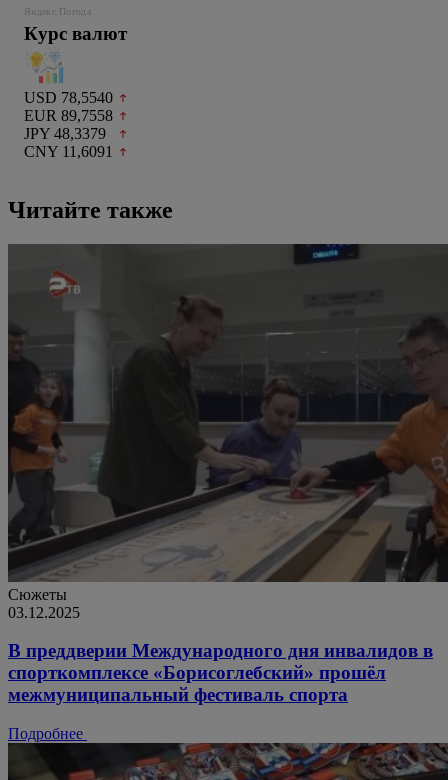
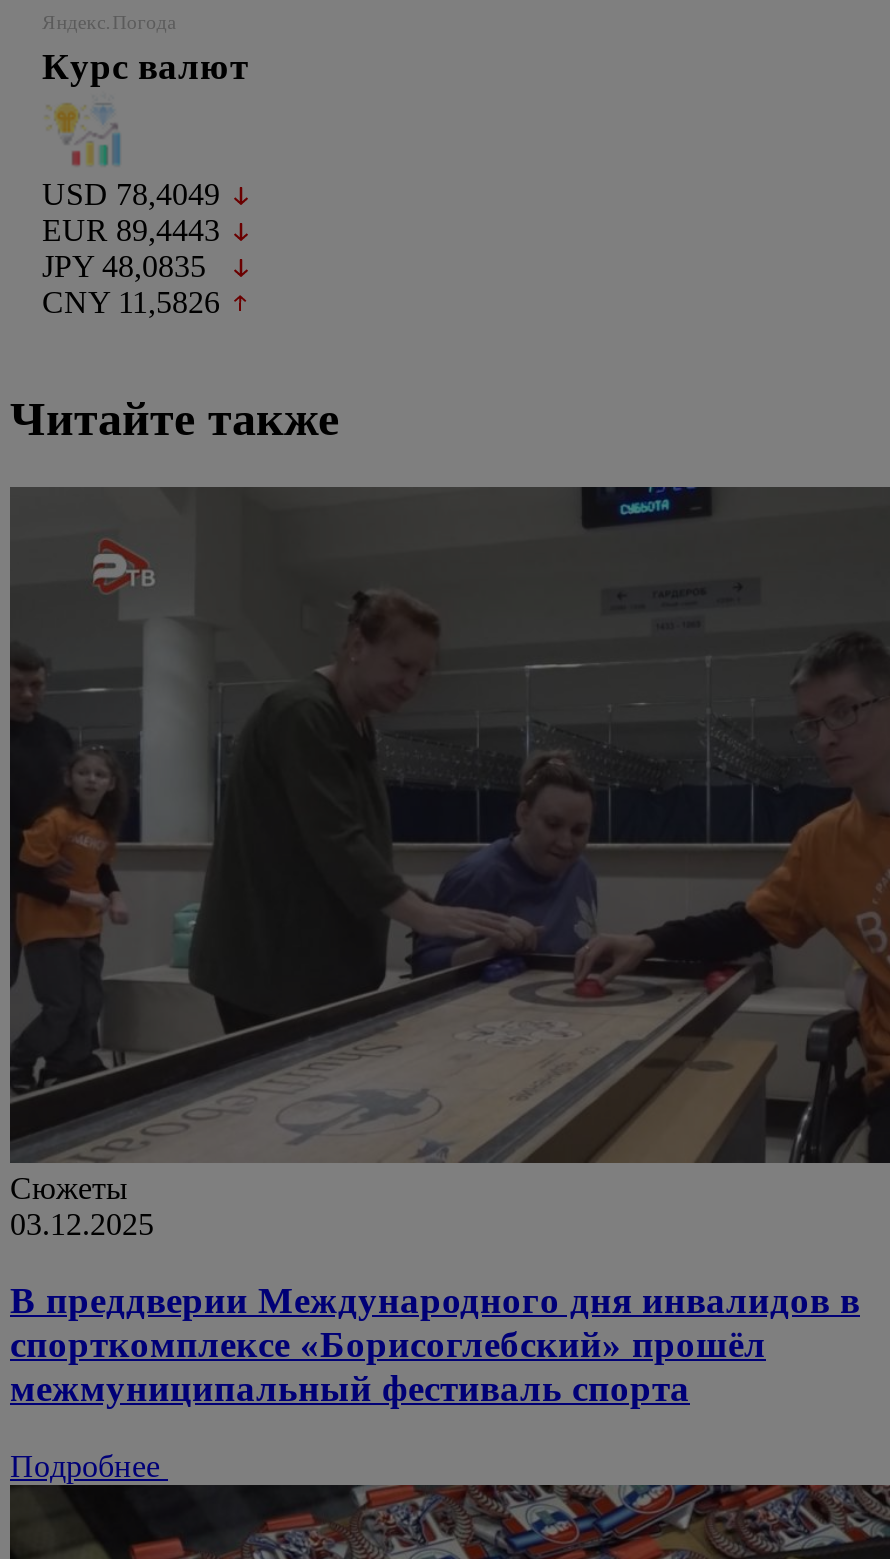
[24,89,113,106] USD 78,5540 -> [42,177,220,211] USD 78,4049
[24,107,113,124] EUR 89,7558 -> [42,213,220,247] EUR 89,4443
[24,125,106,142] JPY 48,3379 -> [42,249,206,283] JPY 48,0835
[24,143,113,160] CNY 11,6091 -> [42,285,220,319] CNY 11,5826

